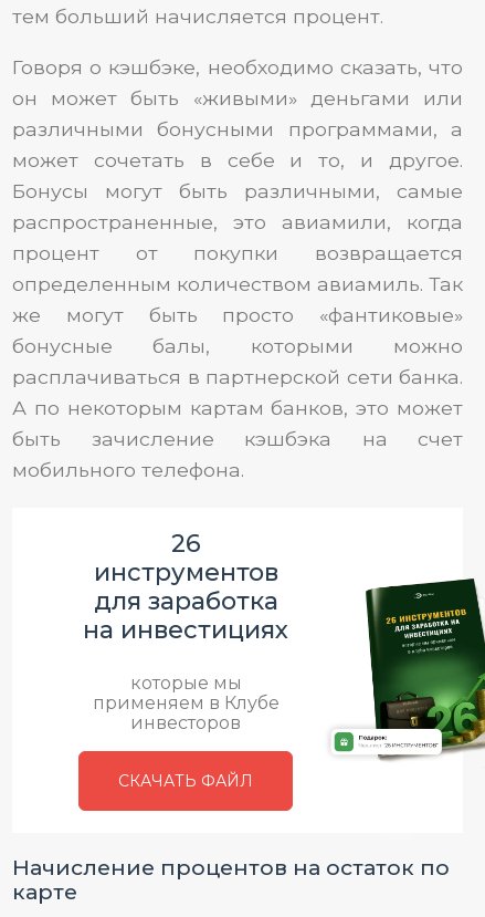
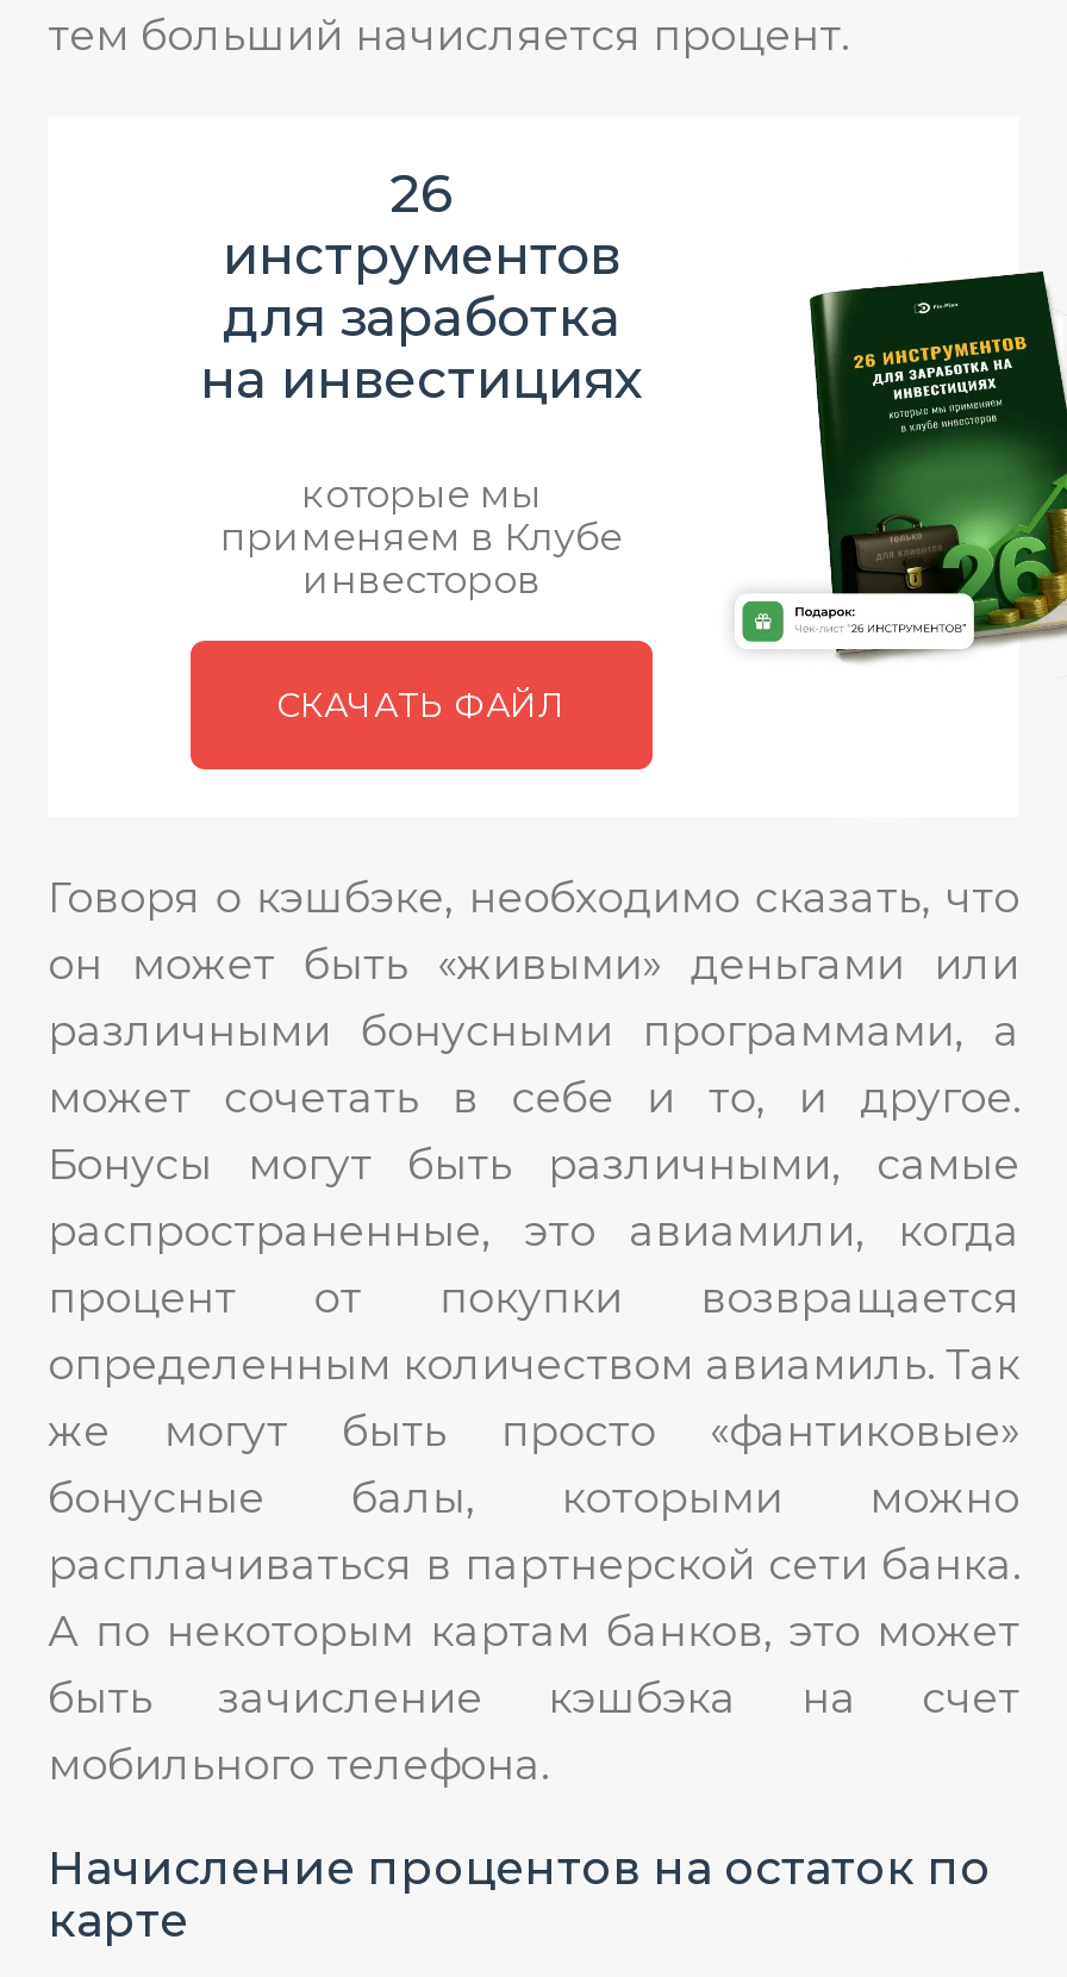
moved [12,55,463,481] -> [48,873,1019,1790]: Говоря о кэшбэке, необходимо сказать, что | он может быть «живыми» деньгами или | различными бонусными программами, а | ... | быть зачисление кэшбэка на счет | мобильного телефона.
moved [83,529,288,791] -> [200,163,643,727]: 26 | инструментов | для заработка | на инвестициях | которые мы | применяем в Клубе | инвесторов | СКАЧАТЬ ФАЙЛ

